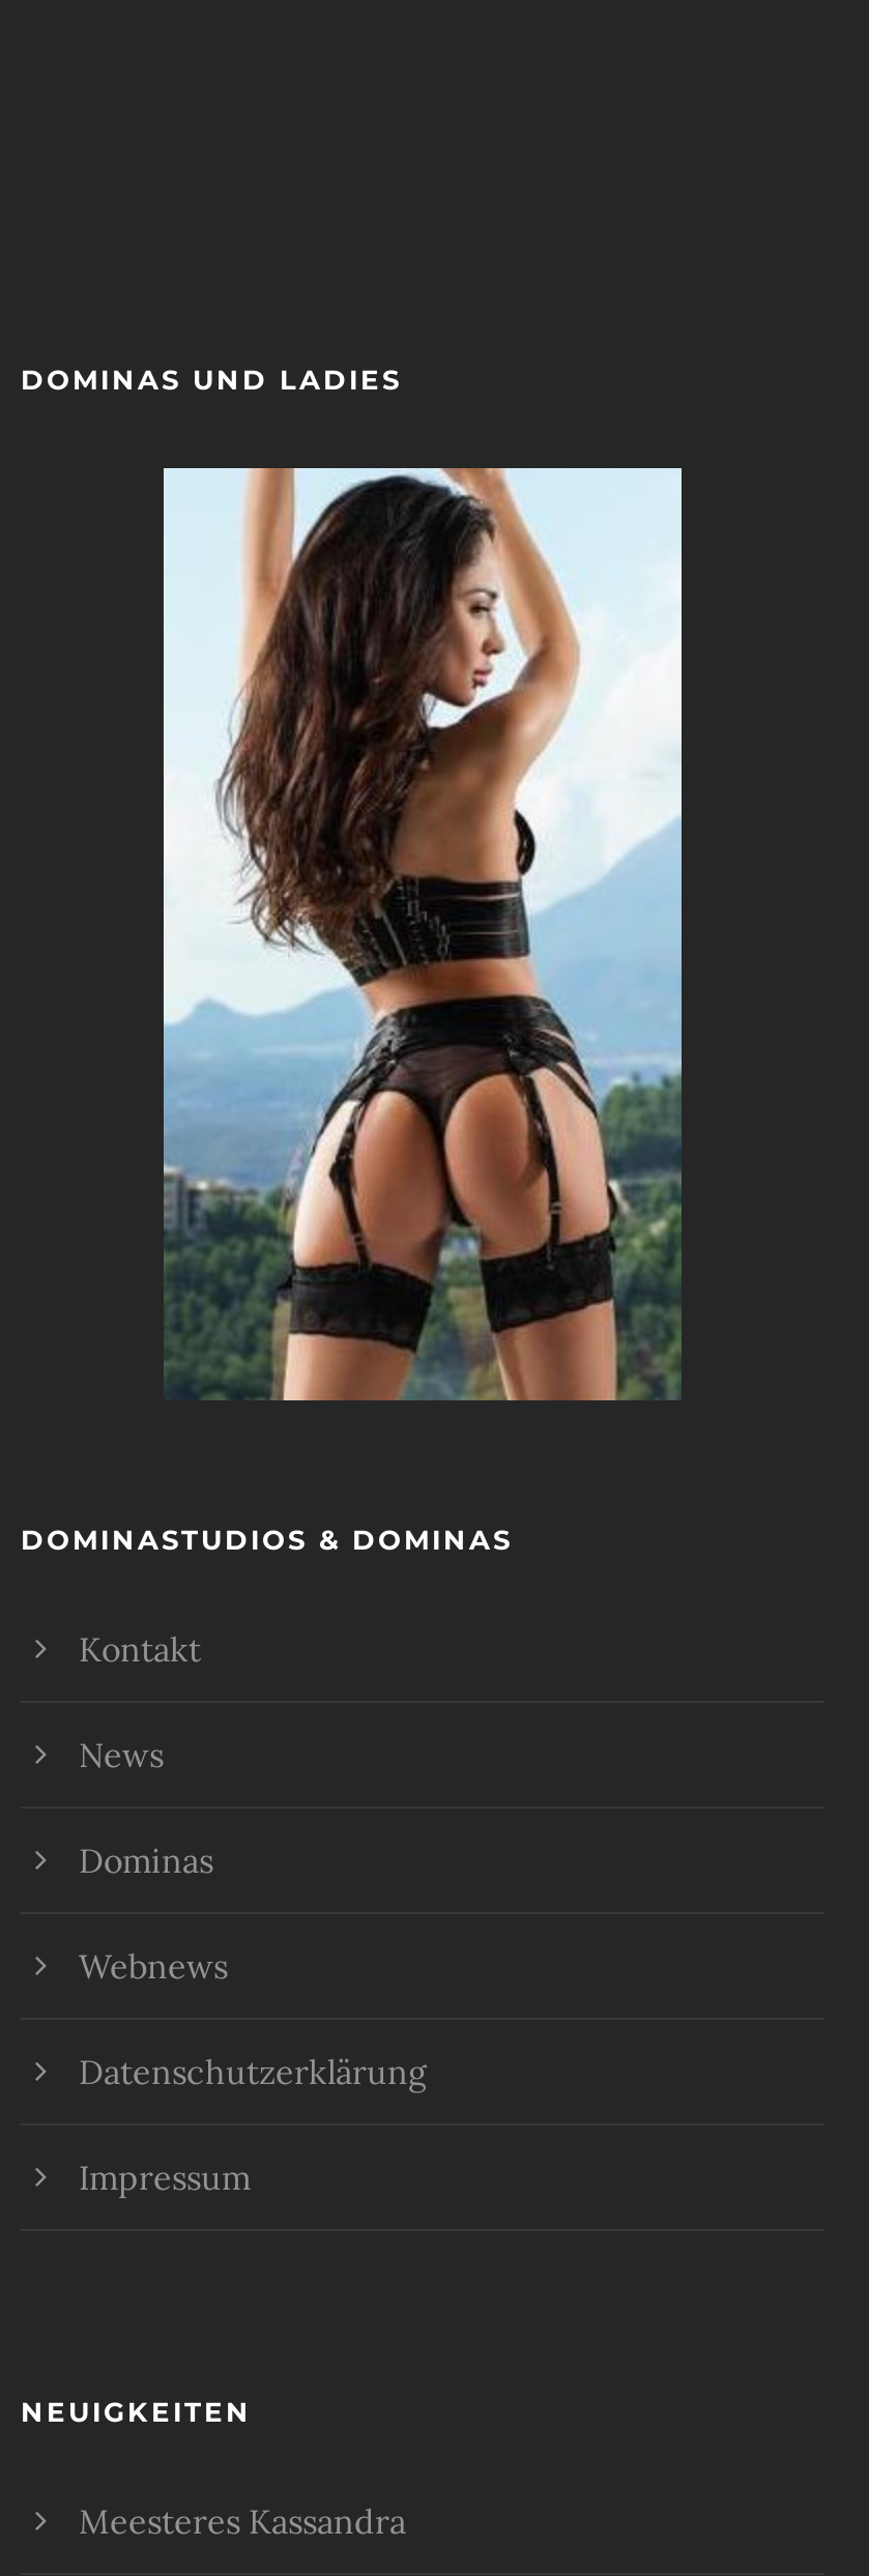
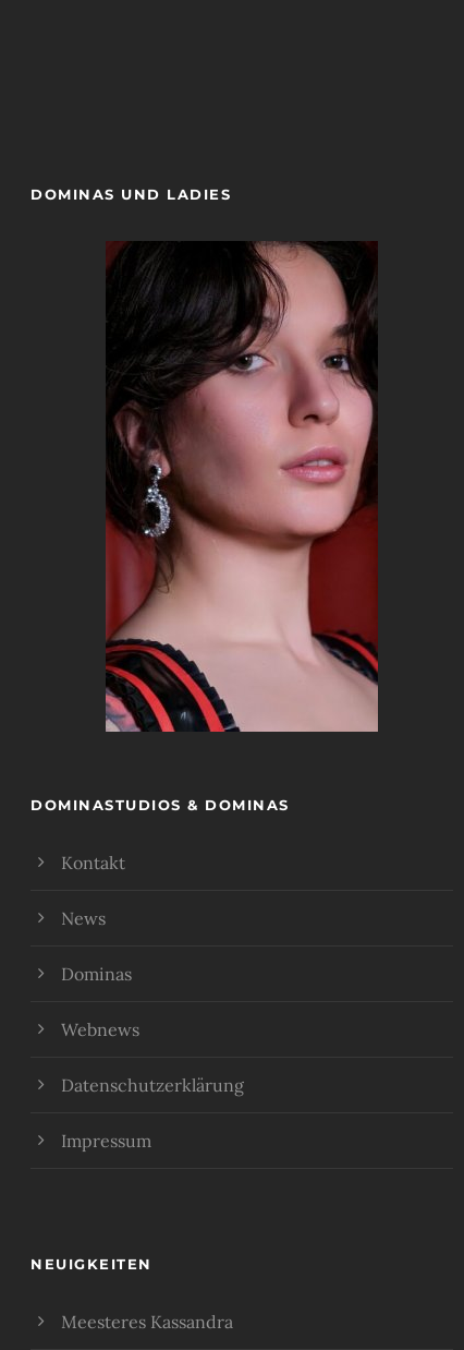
[162,466,684,1402] [image] -> [105,240,379,733] [image]

